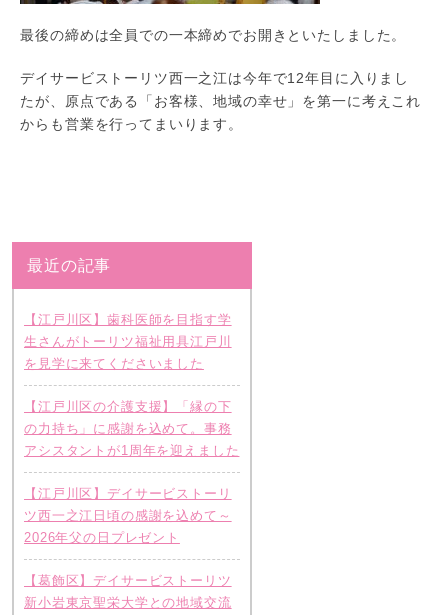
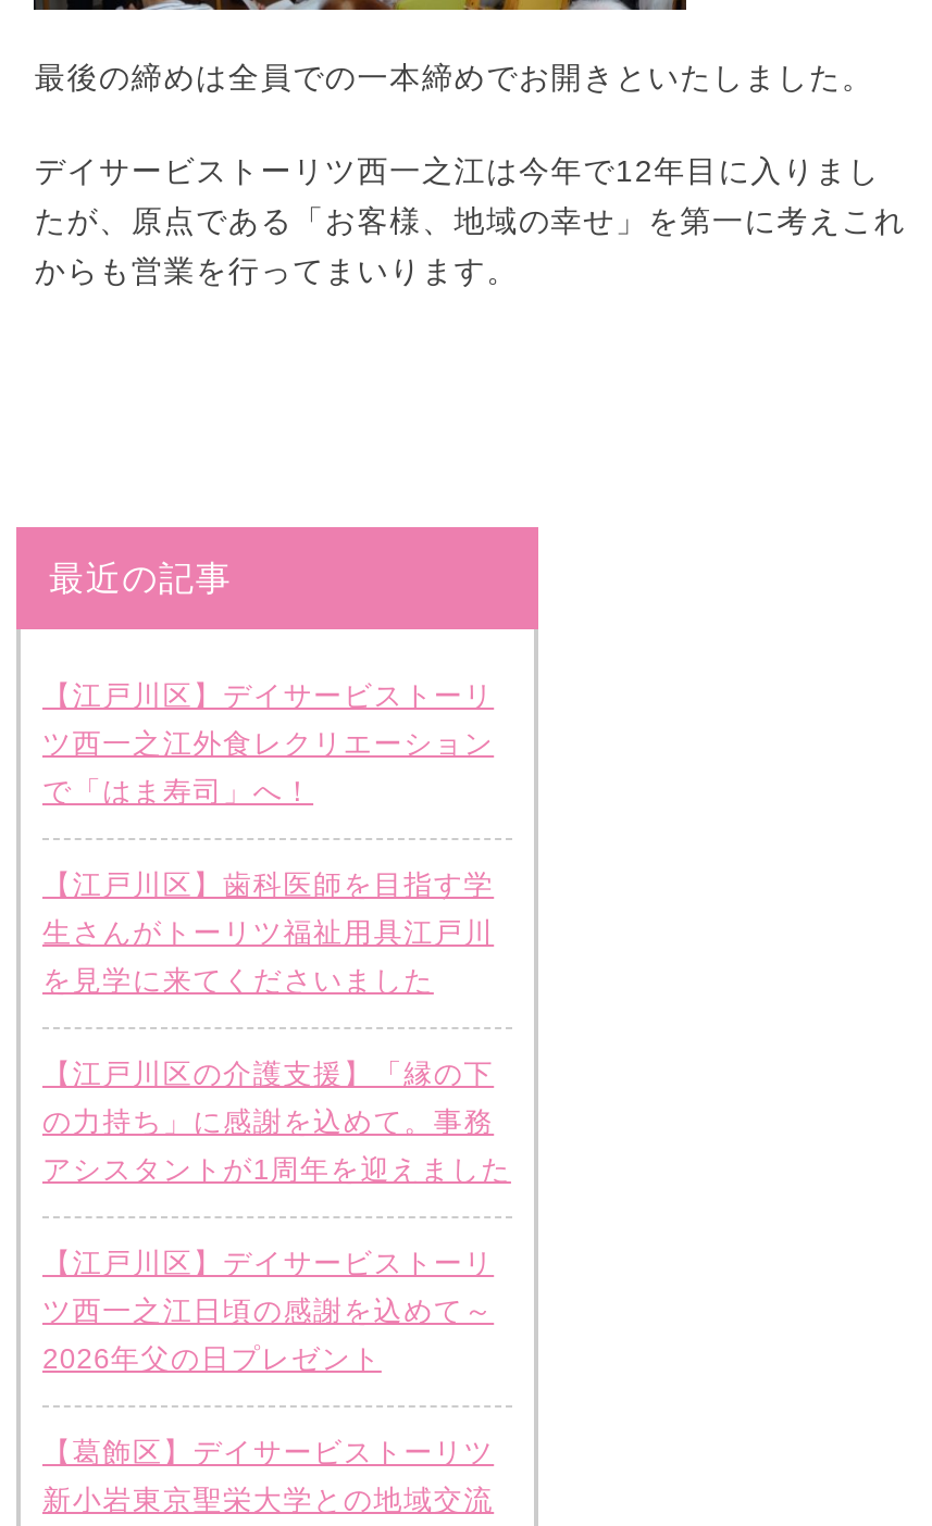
none -> [42,678,494,806] 【江戸川区】デイサービストーリ | ツ西一之江外食レクリエーション | で「はま寿司」へ！

